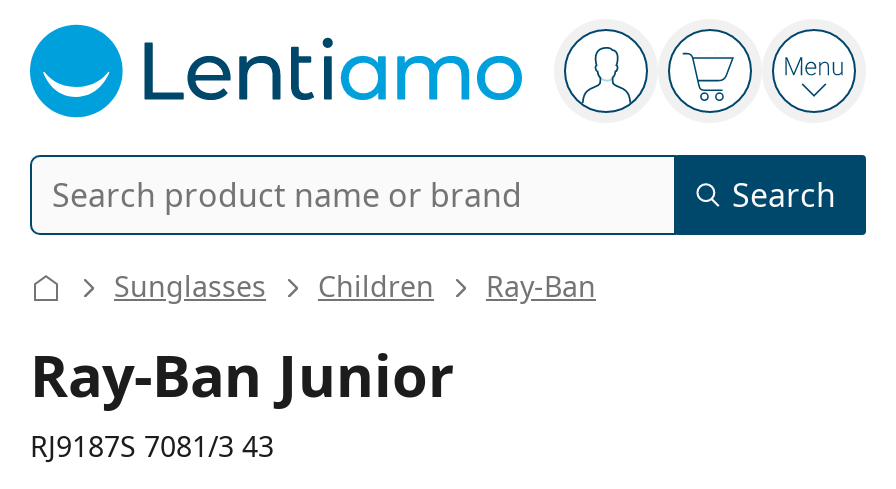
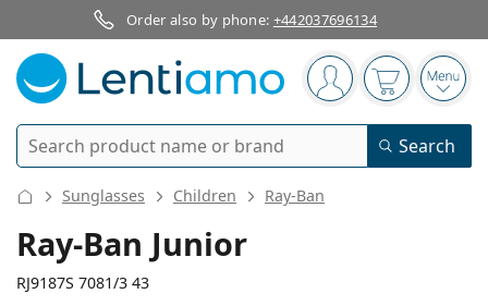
none -> [126,10,377,29] Order also by phone: +442037696134

